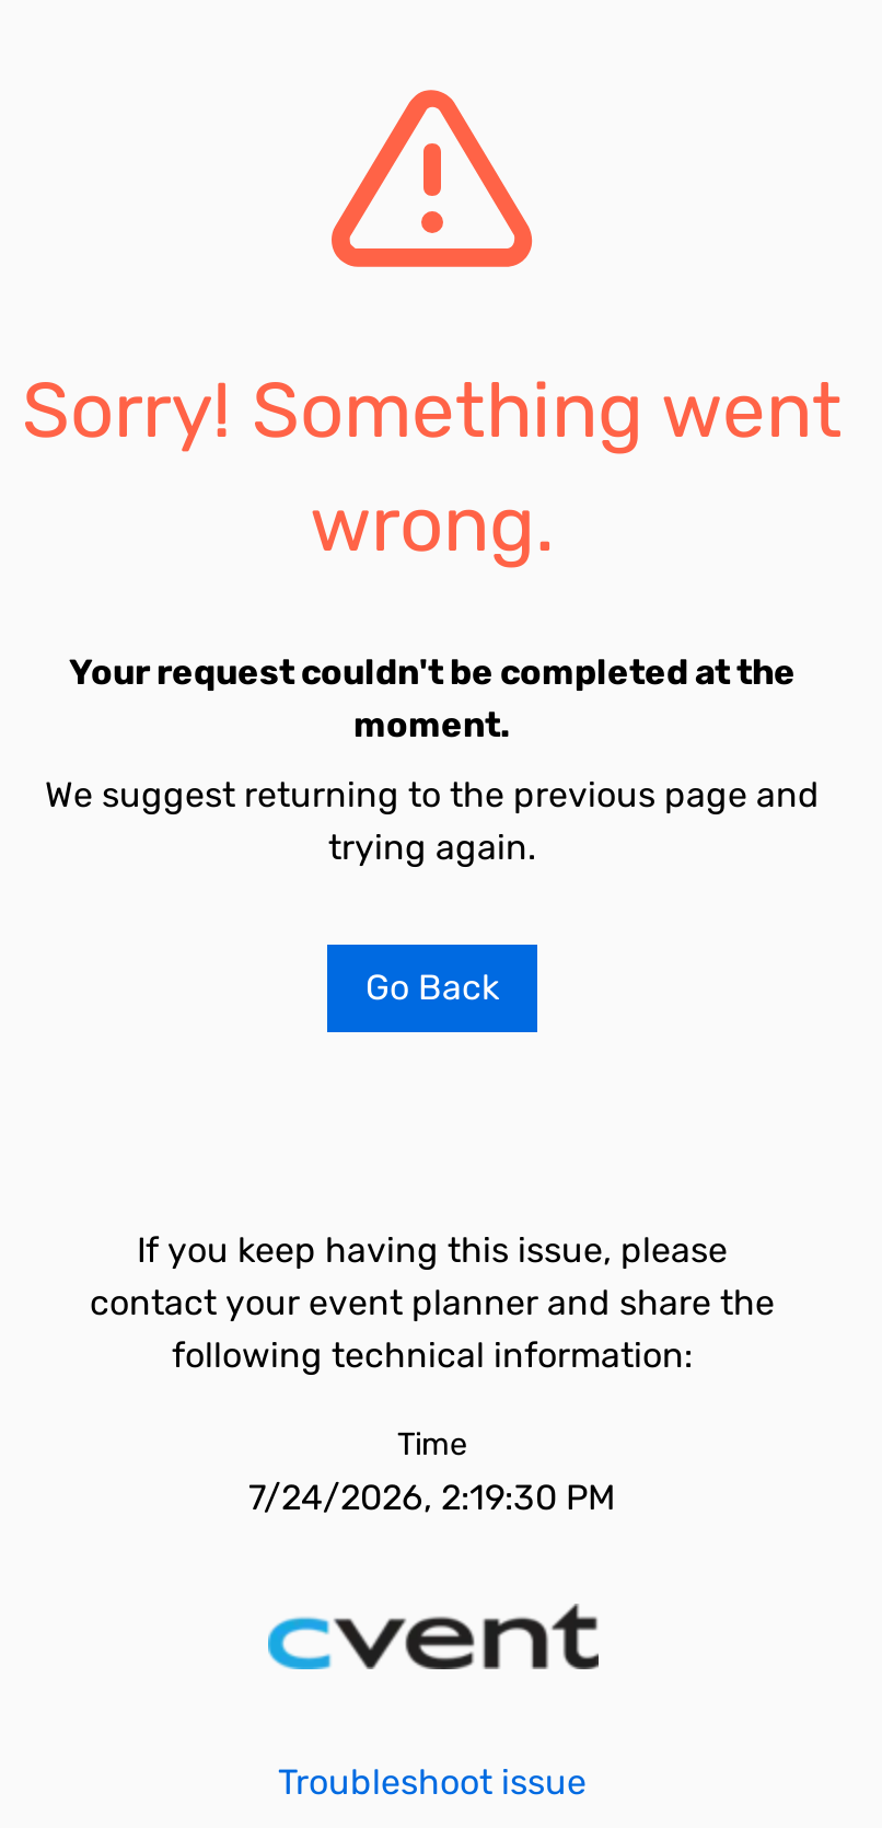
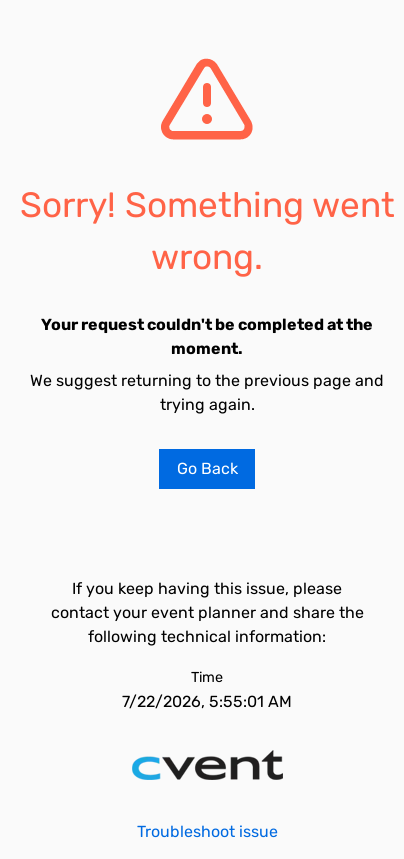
[248,1477,616,1518] 7/24/2026, 2:19:30 PM -> [122,692,292,711] 7/22/2026, 5:55:01 AM

